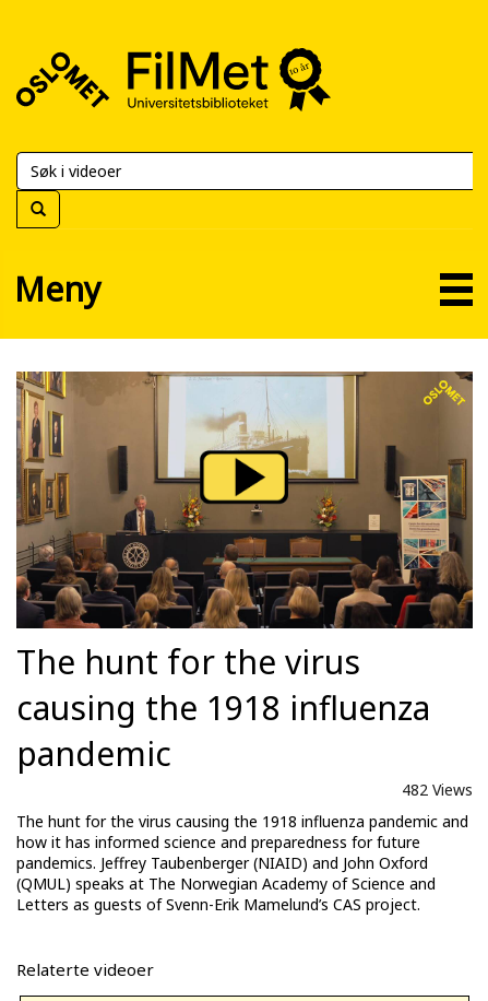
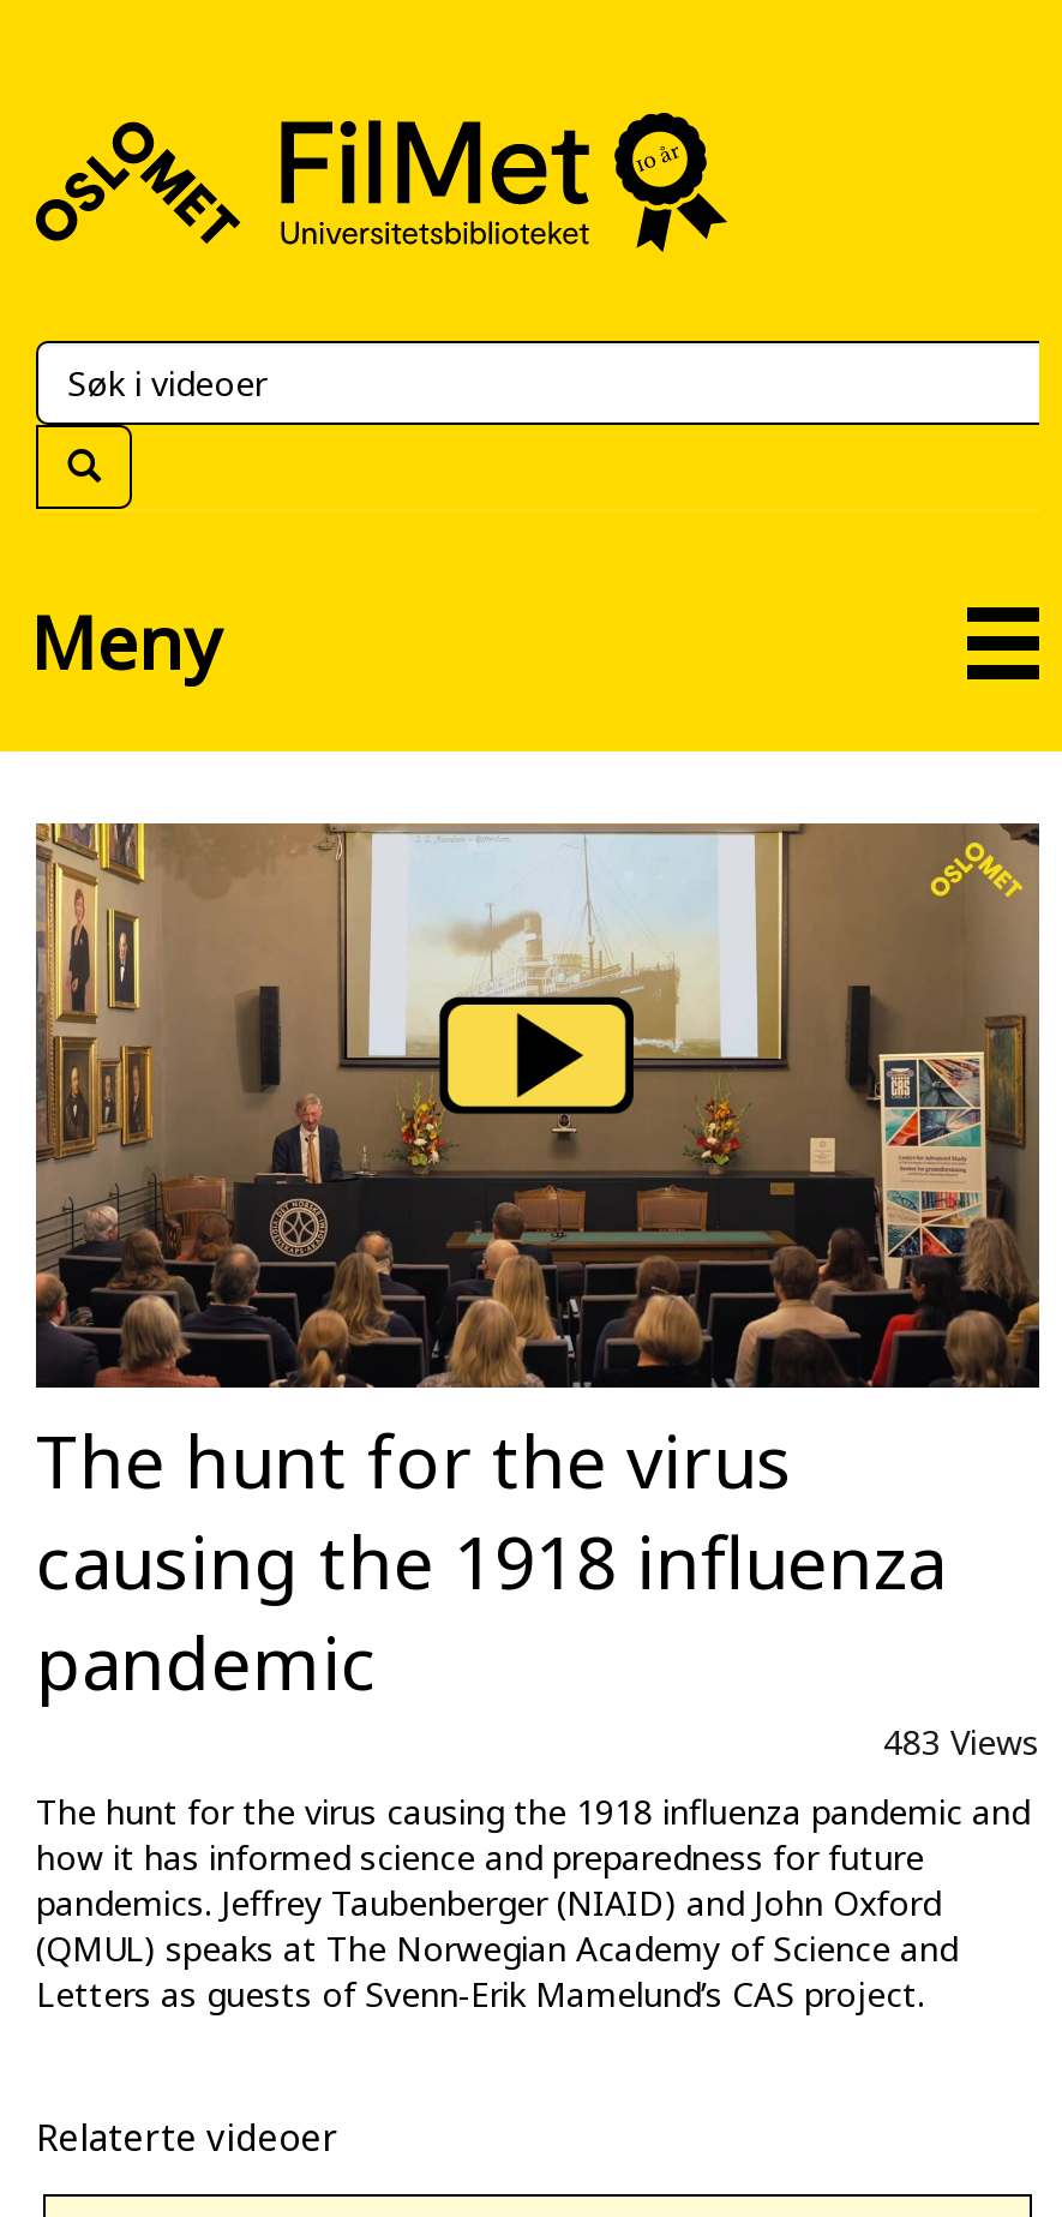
[402,779,473,800] 482 Views -> [883,1719,1039,1765] 483 Views

